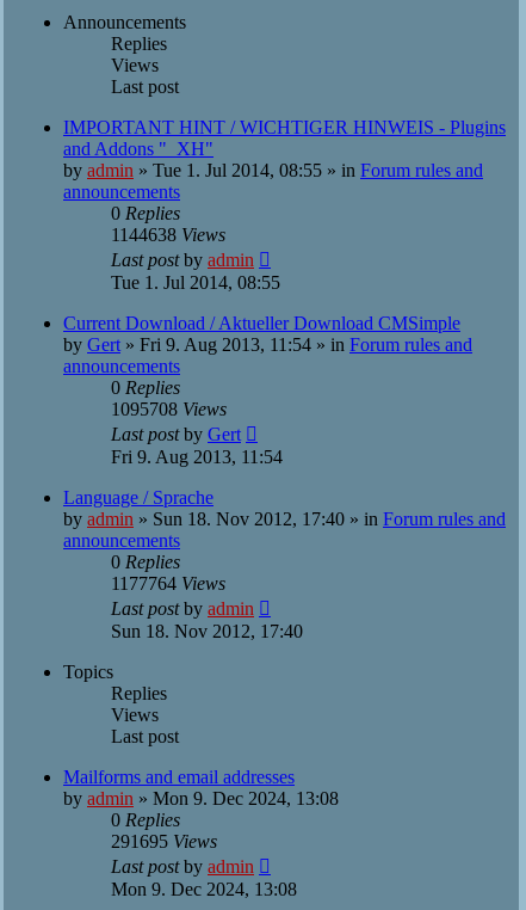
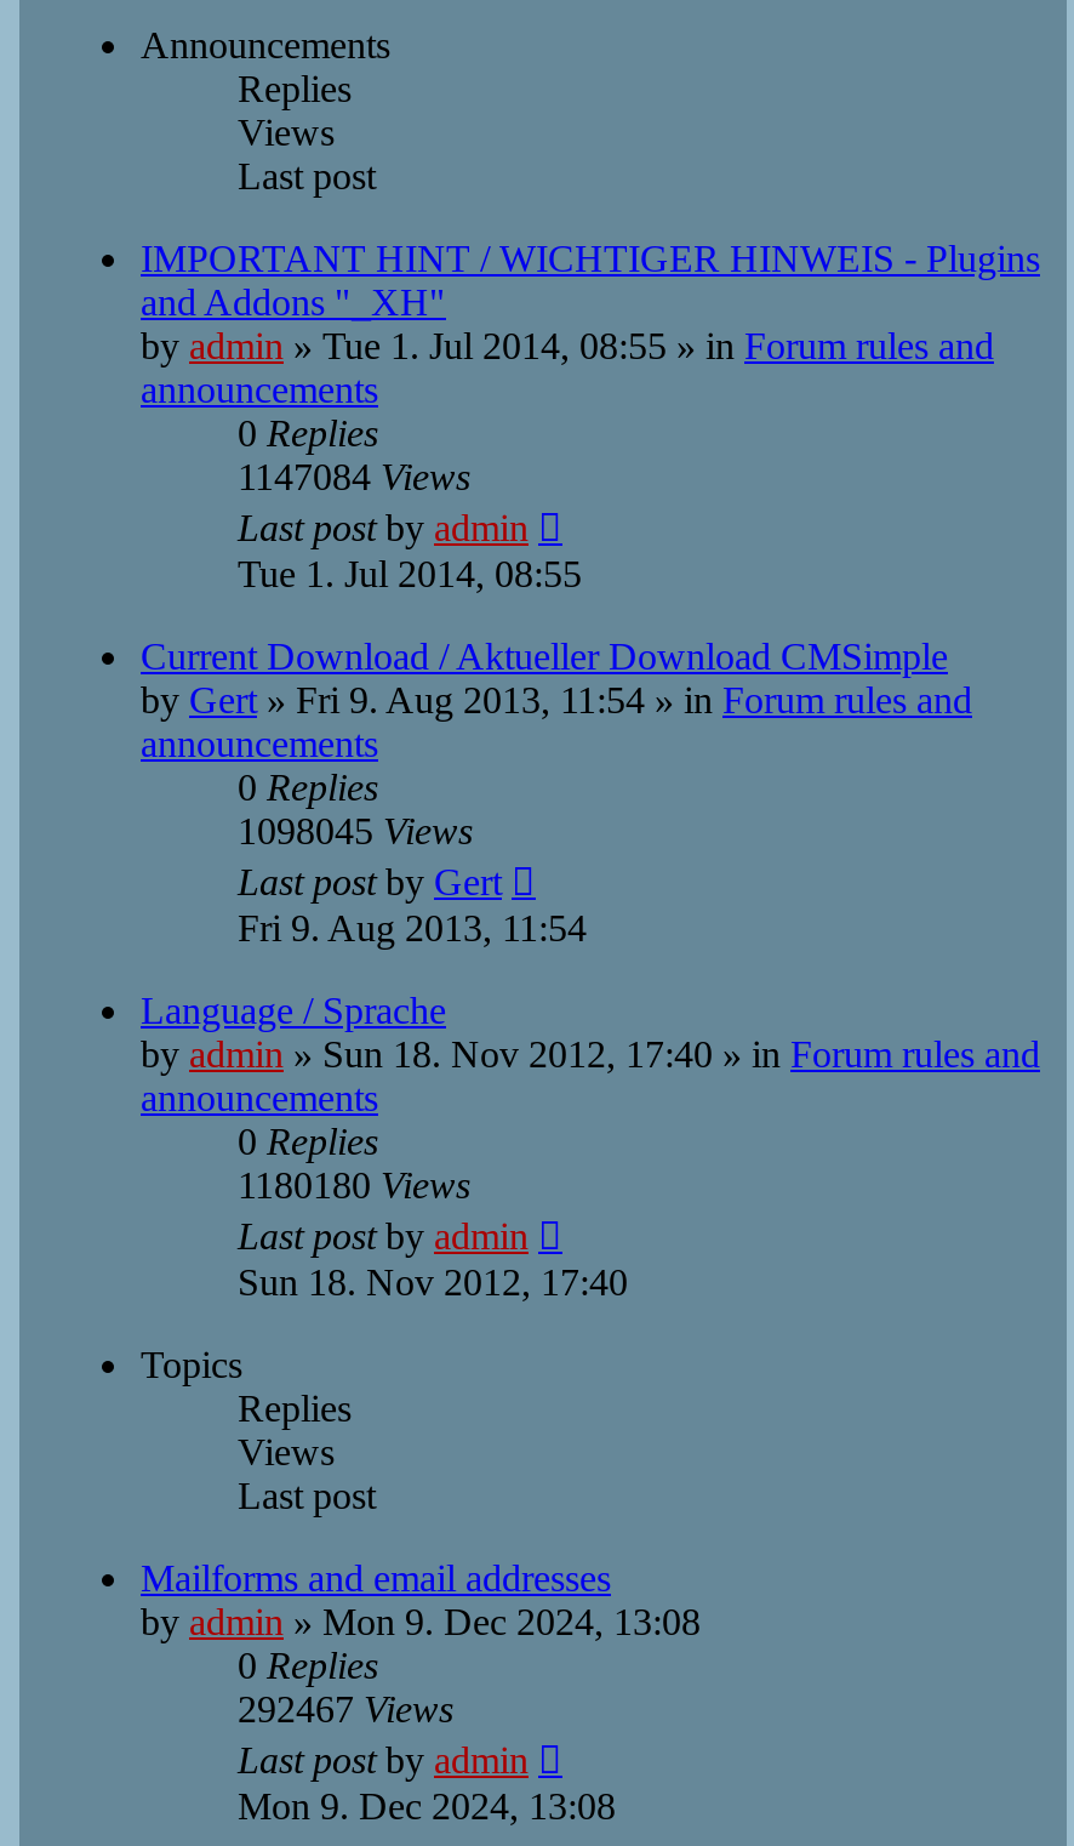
[111,225,225,245] 1144638 Views -> [238,456,470,497] 1147084 Views
[111,399,227,419] 1095708 Views -> [238,810,473,851] 1098045 Views
[111,573,225,594] 1177764 Views -> [238,1164,470,1206] 1180180 Views
[111,831,217,851] 291695 Views -> [238,1688,453,1730] 292467 Views

